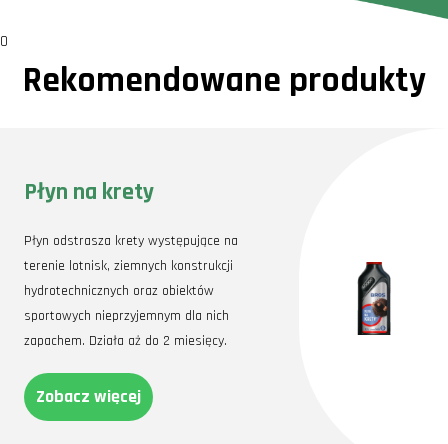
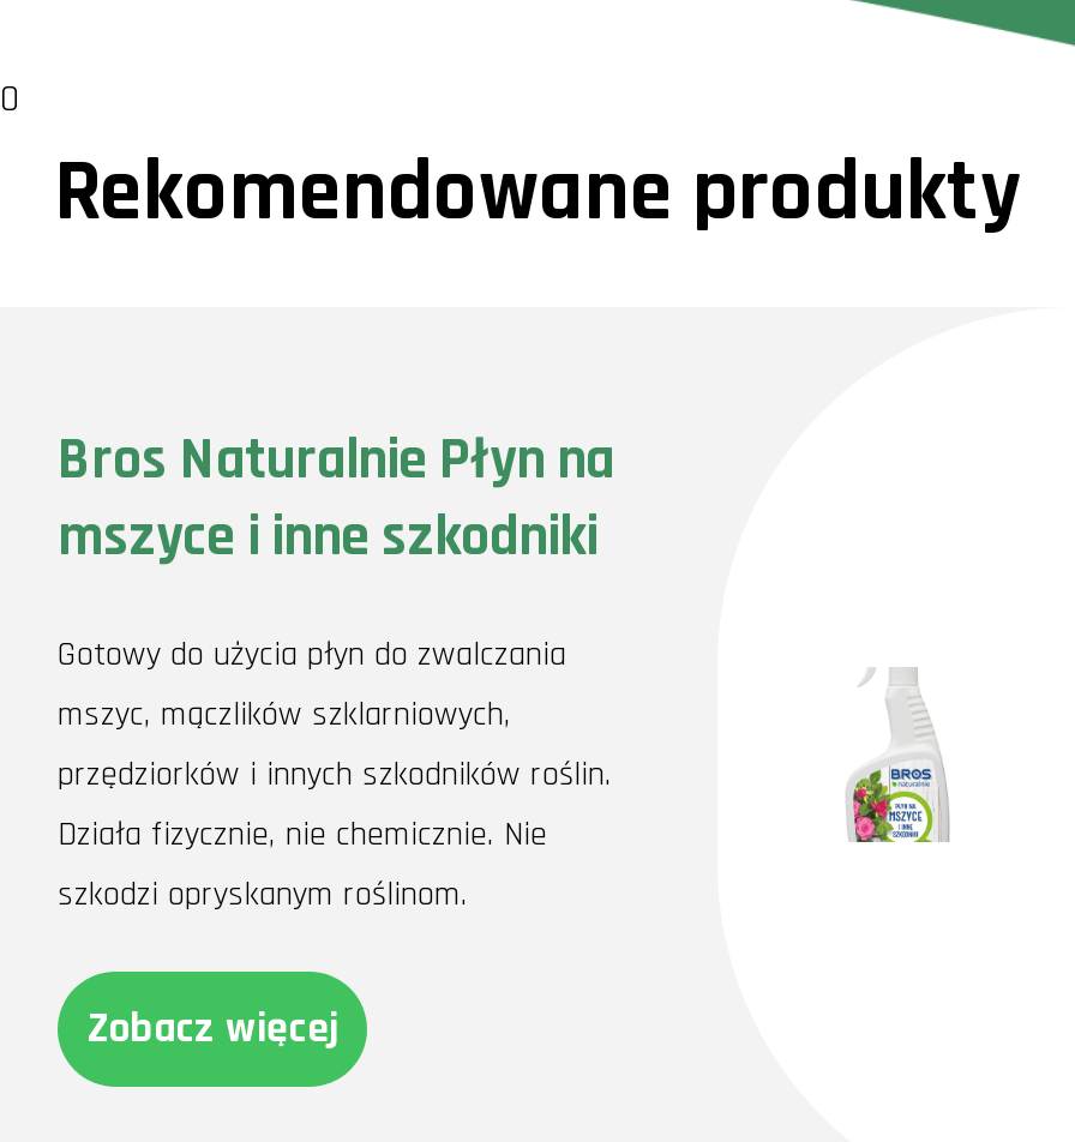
[24,177,154,207] Płyn na krety -> [58,425,614,573] Bros Naturalnie Płyn na | mszyce i inne szkodniki
[24,232,238,350] Płyn odstrasza krety występujące na | terenie lotnisk, ziemnych konstrukcji | hydrotechnicznych oraz obiektów | sportowych nieprzyjemnym dla nich | zapachem. Działa aż do 2 miesięcy. -> [58,633,612,916] Gotowy do użycia płyn do zwalczania | mszyc, mączlików szklarniowych, | przędziorków i innych szkodników roślin. | Działa fizycznie, nie chemicznie. Nie | szkodzi opryskanym roślinom.
[357,261,391,336] [image] -> [847,667,950,845] [image]

